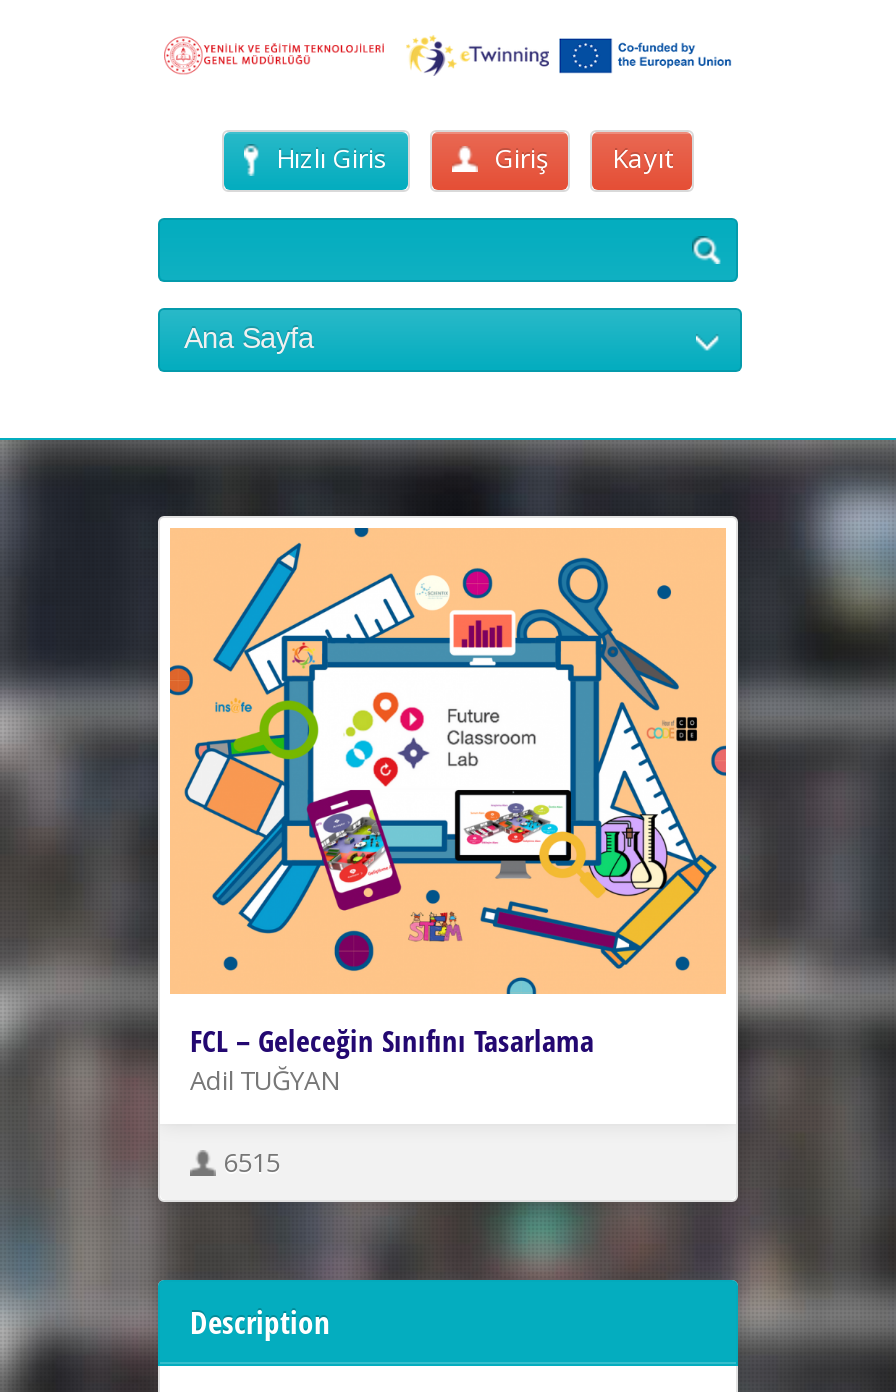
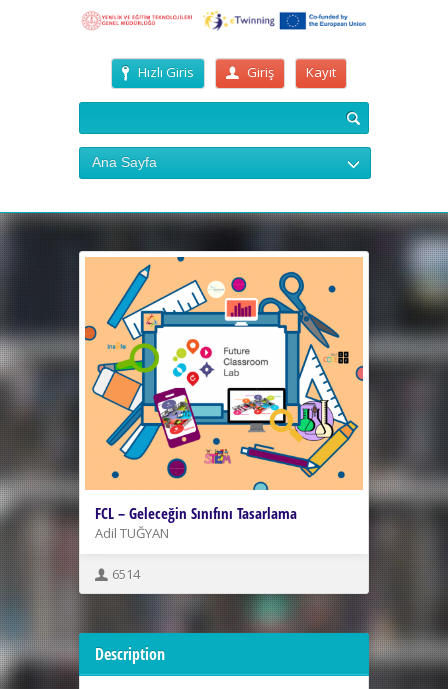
[224,1143,280,1179] 6515 -> [112,564,140,582] 6514

